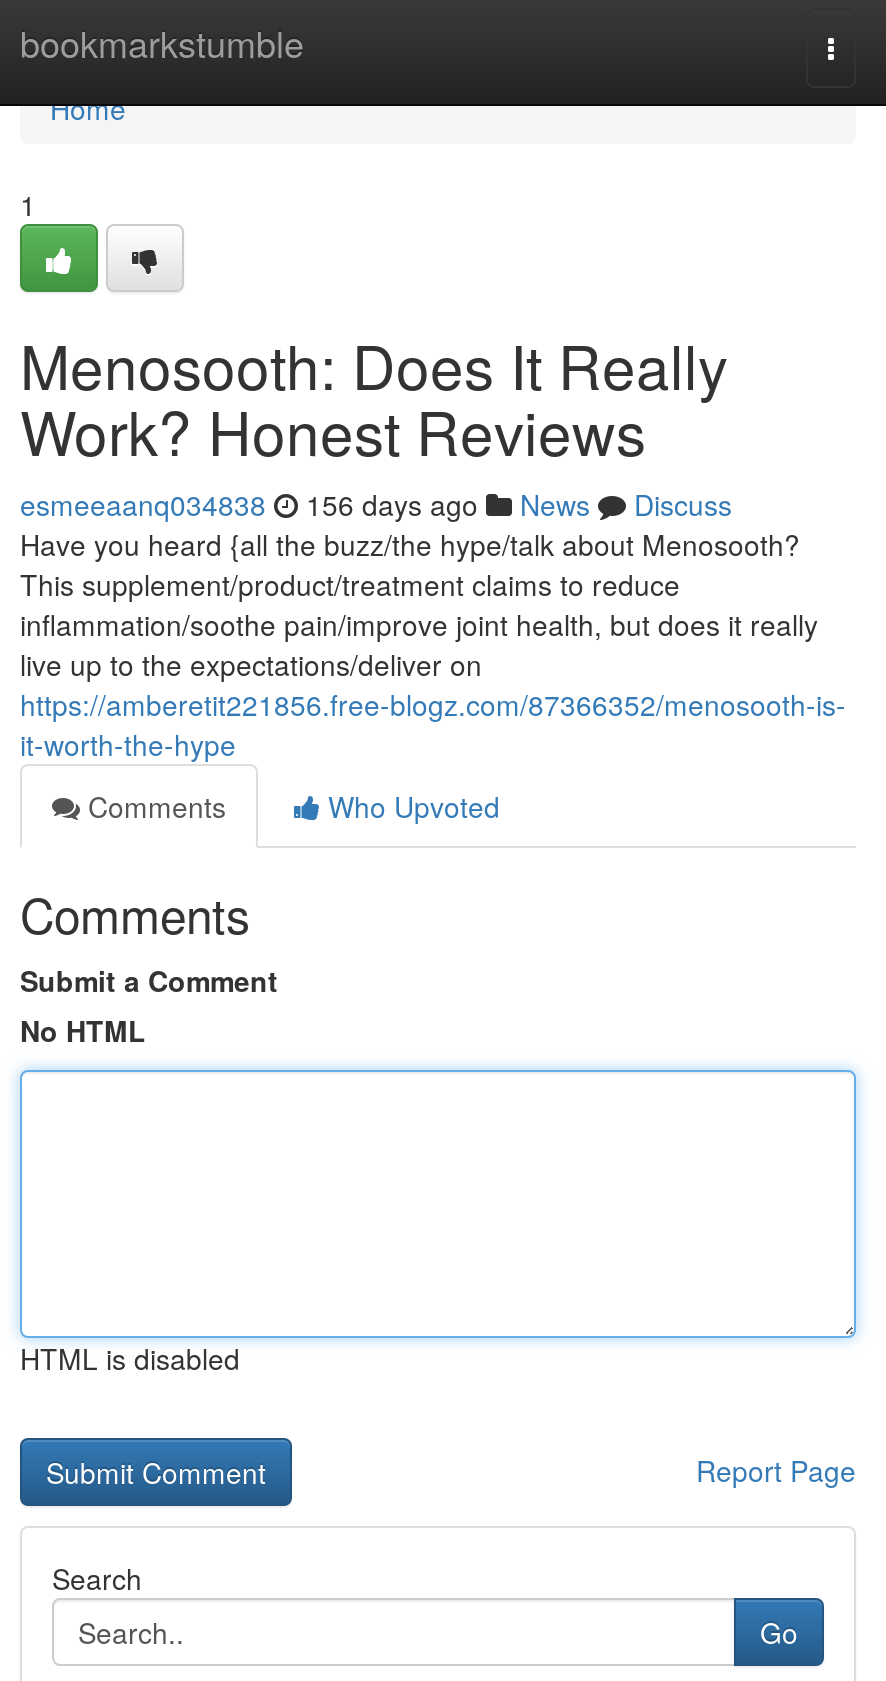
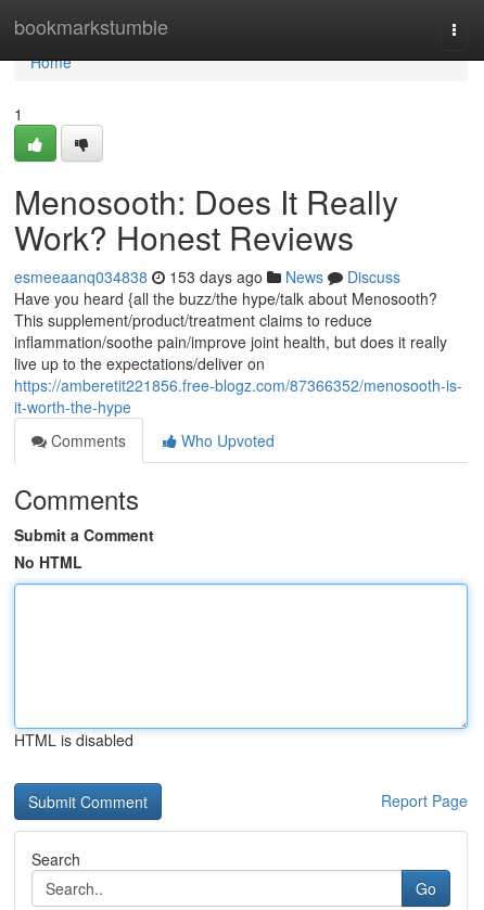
[20,484,732,524] esmeeaanq034838 156 days ago News Discuss -> [14,266,400,287] esmeeaanq034838 153 days ago News Discuss

